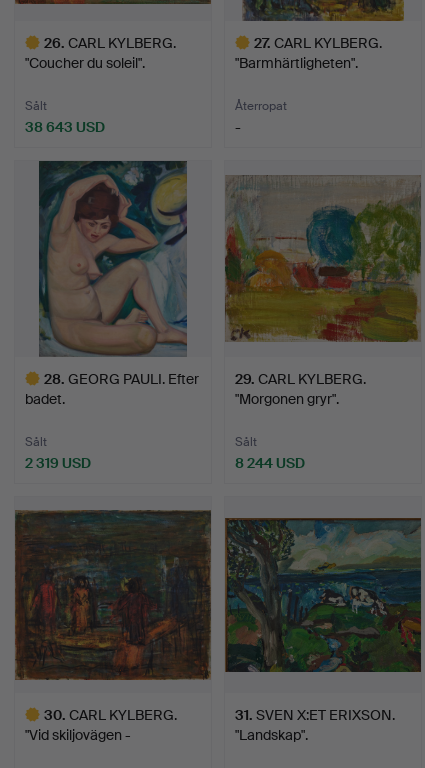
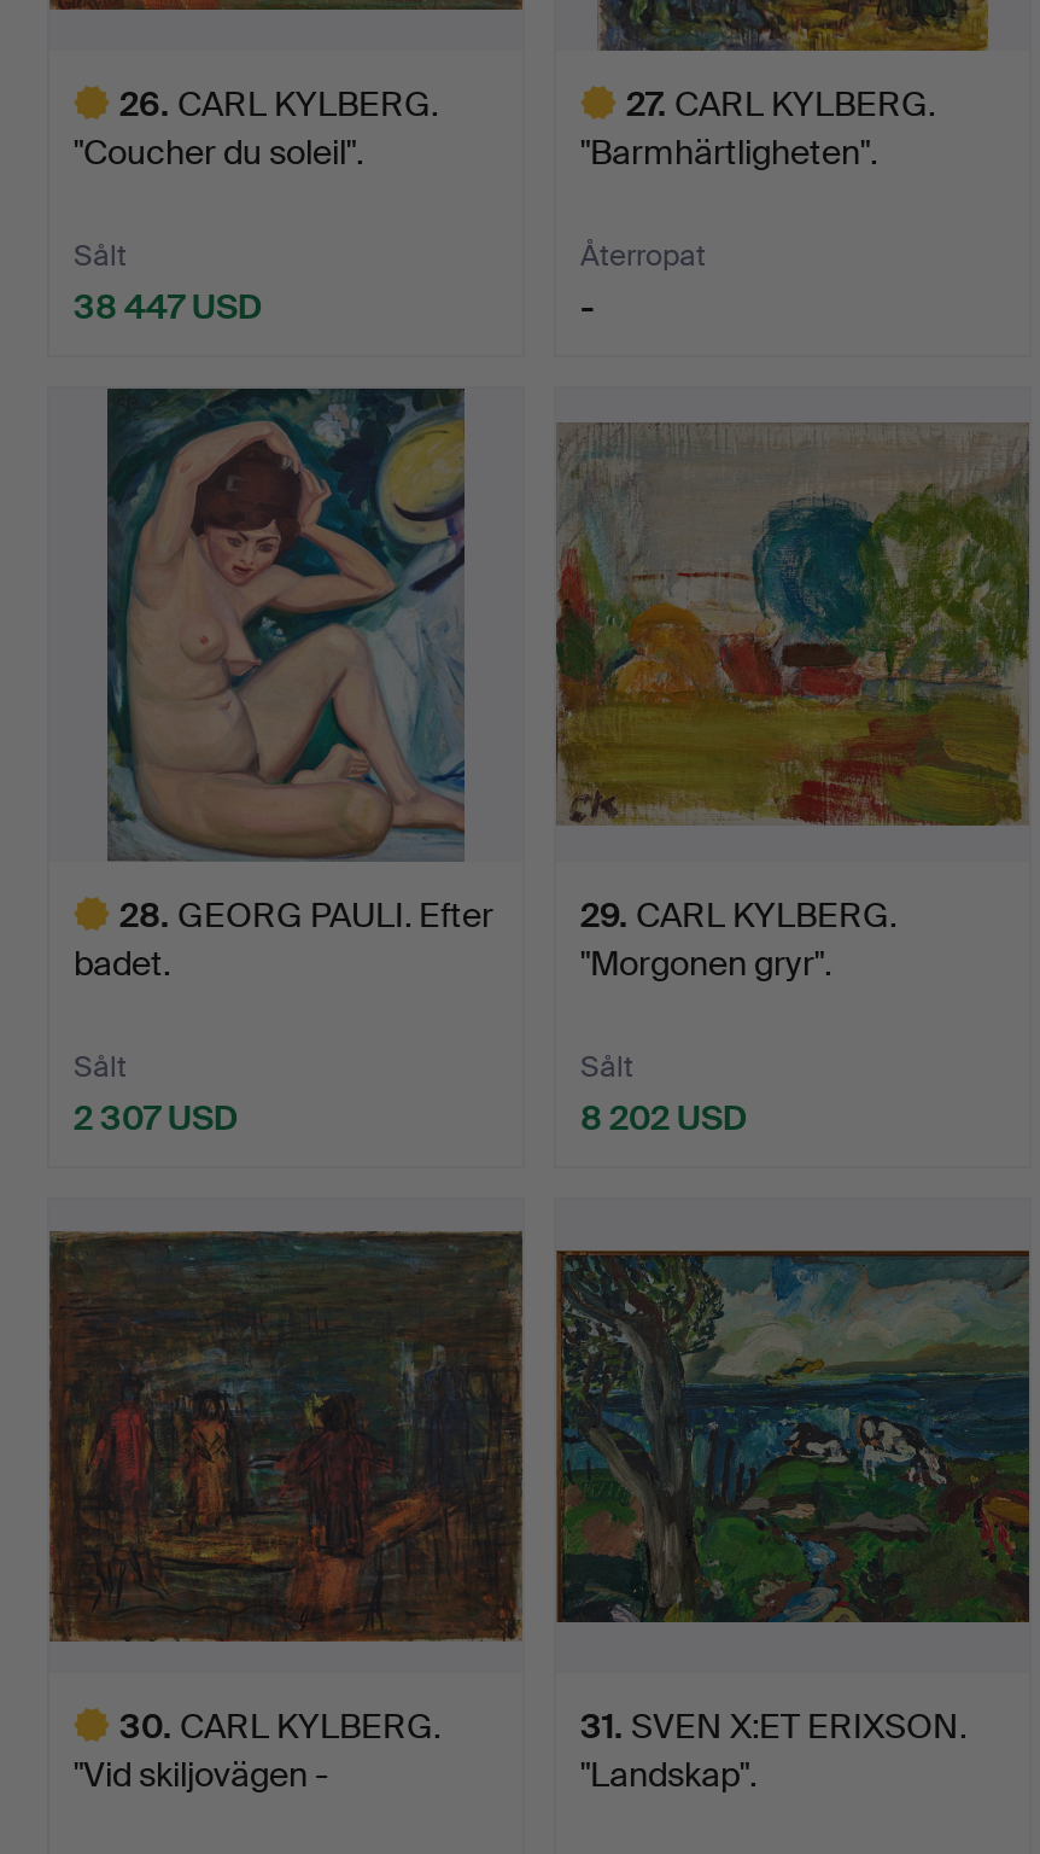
[25,118,105,136] 38 643 USD -> [74,285,262,328] 38 447 USD
[25,454,91,472] 2 319 USD -> [74,1096,238,1139] 2 307 USD
[235,454,305,472] 8 244 USD -> [580,1096,747,1139] 8 202 USD

